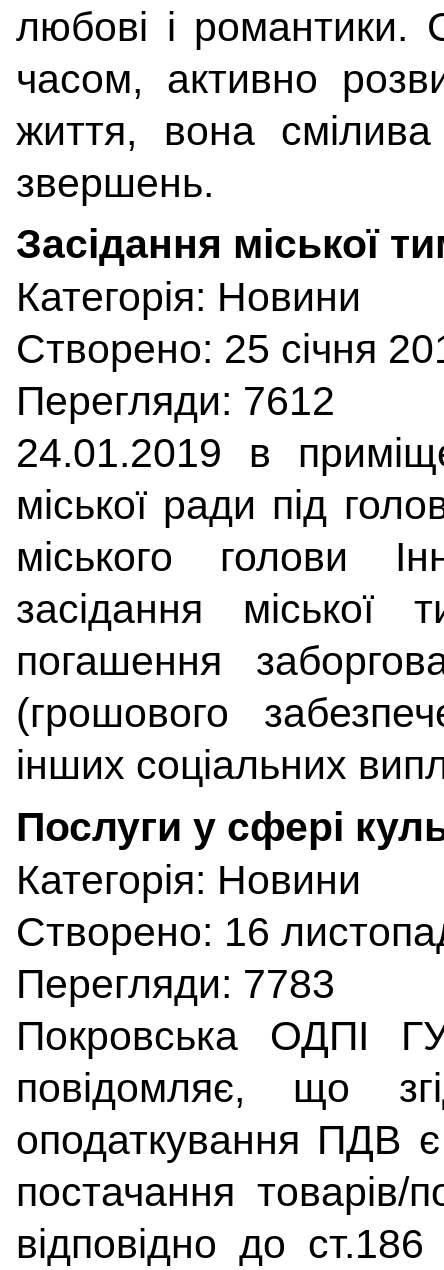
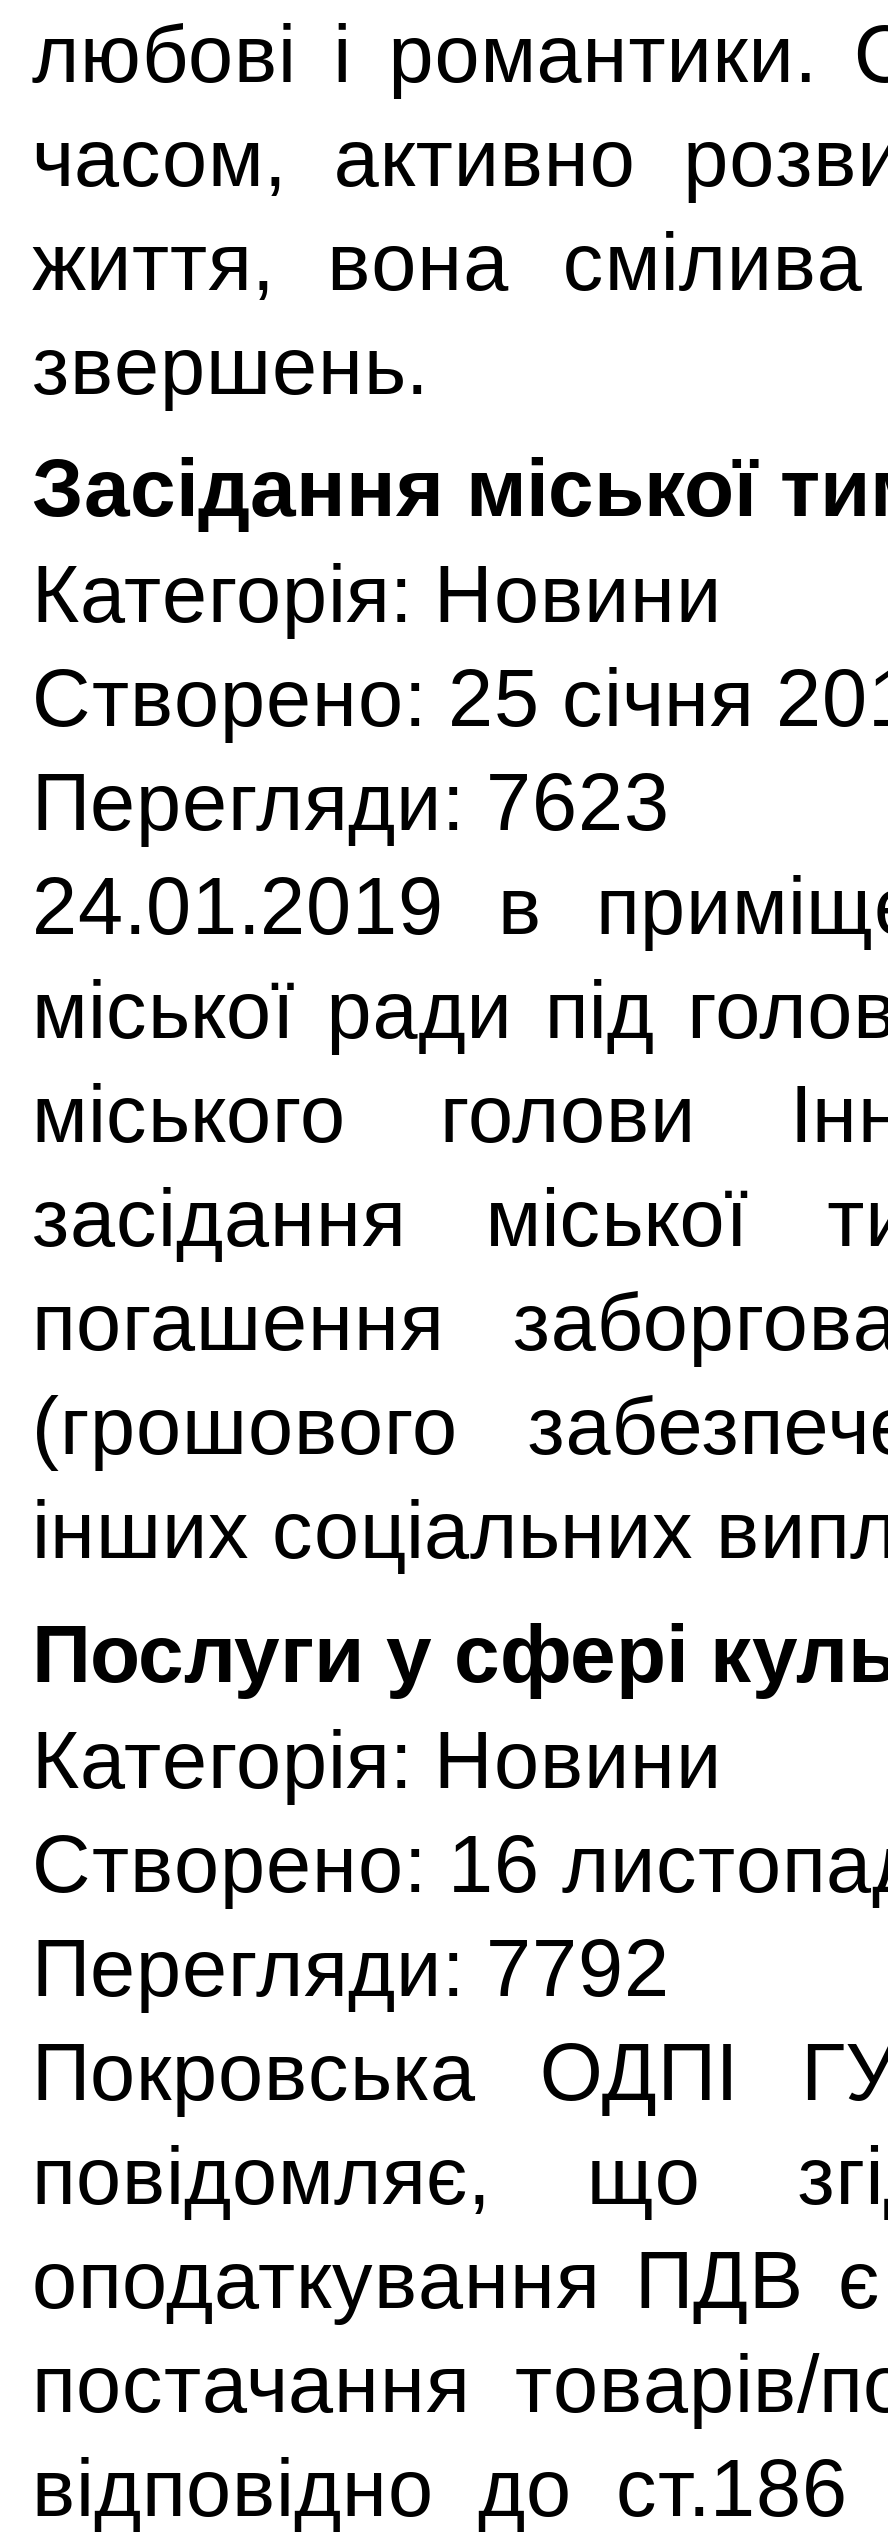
[16,378,335,424] Перегляди: 7612 -> [32,756,670,848] Перегляди: 7623
[16,960,335,1006] Перегляди: 7783 -> [32,1921,670,2013] Перегляди: 7792

